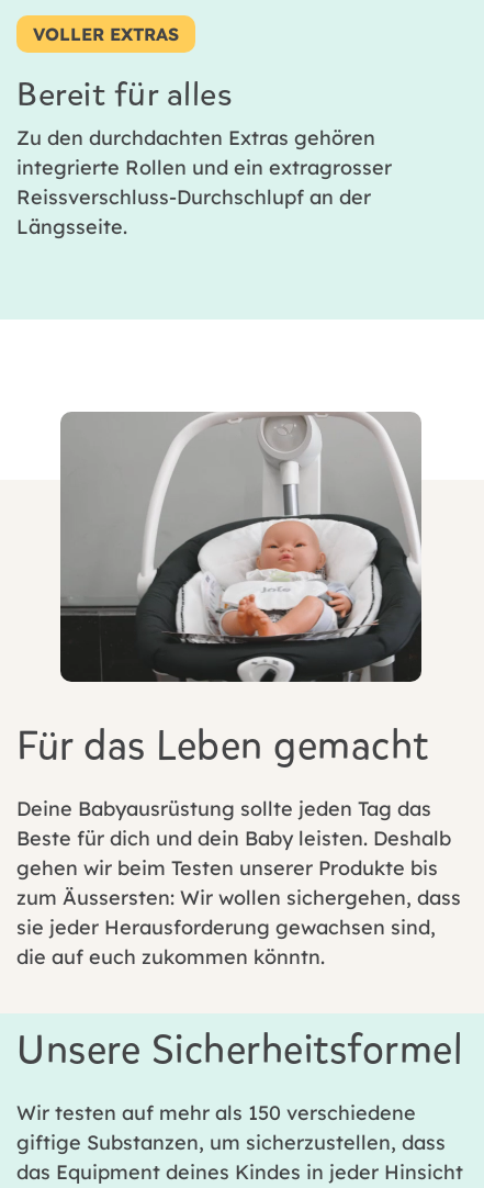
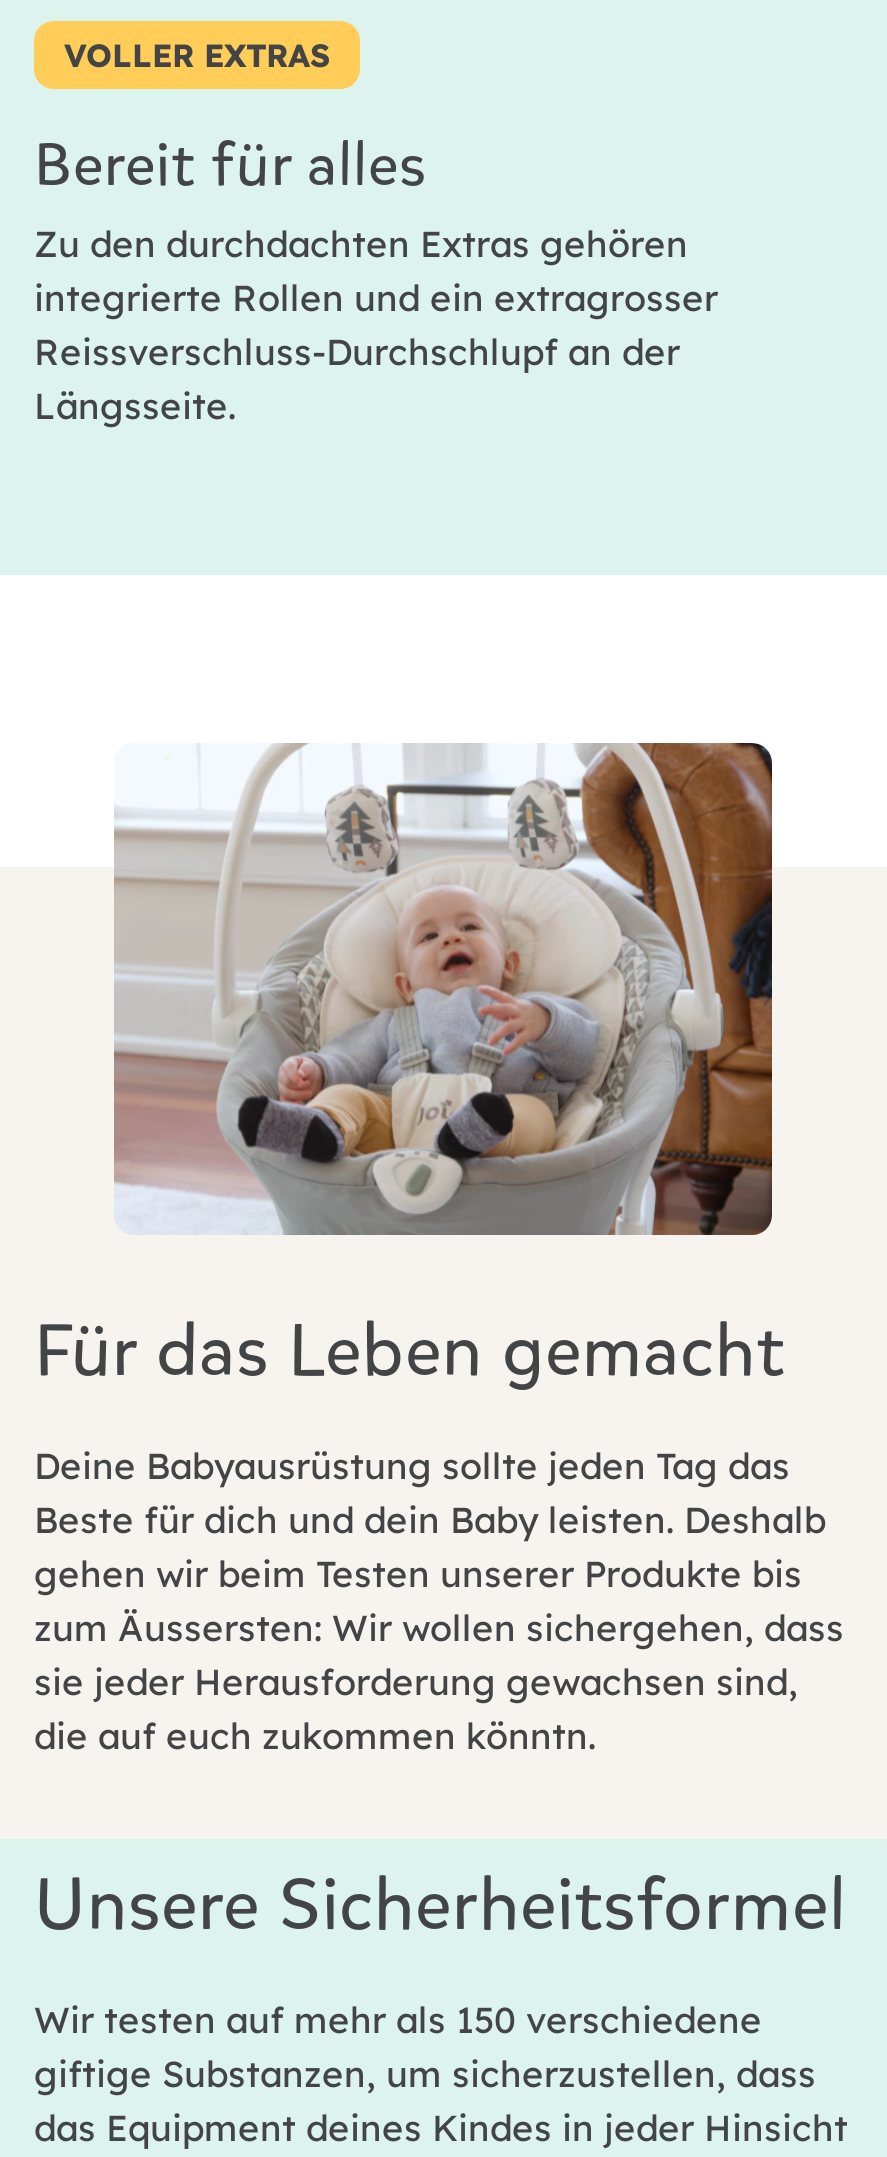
[59,411,423,683] [image] -> [114,741,774,1237] [image]

